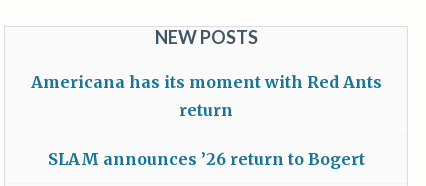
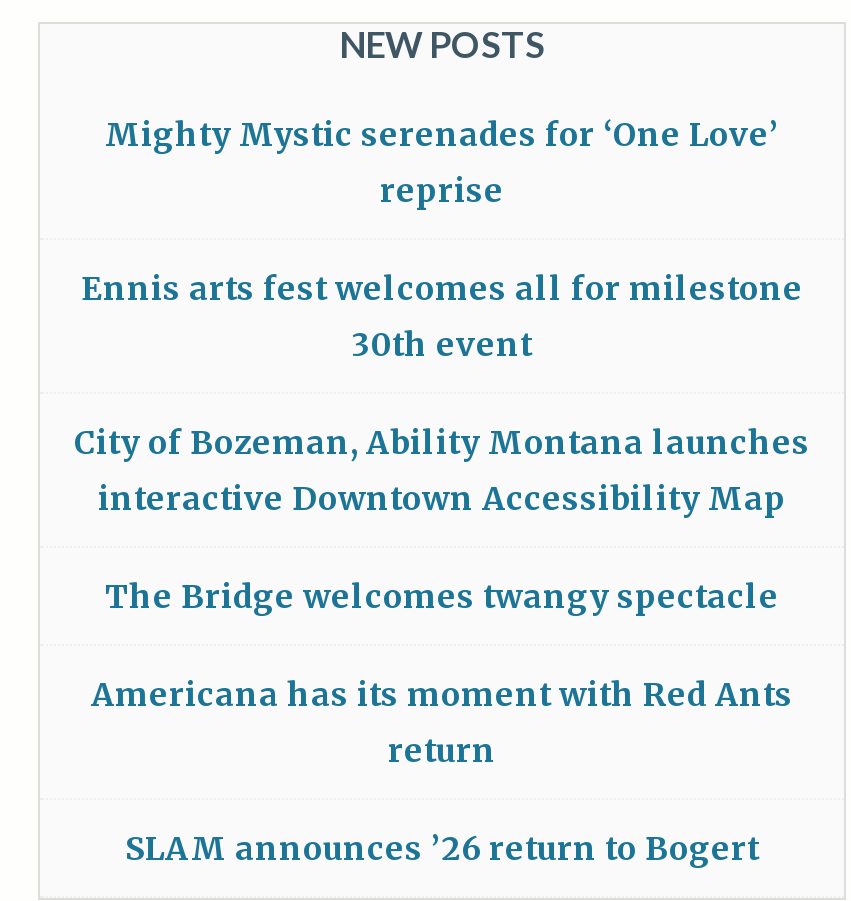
none -> [74,114,810,616] Mighty Mystic serenades for ‘One Love’ | reprise | Ennis arts fest welcomes all for milestone | 30th event | City of Bozeman, Ability Montana launches | interactive Downtown Accessibility Map | The Bridge welcomes twangy spectacle

